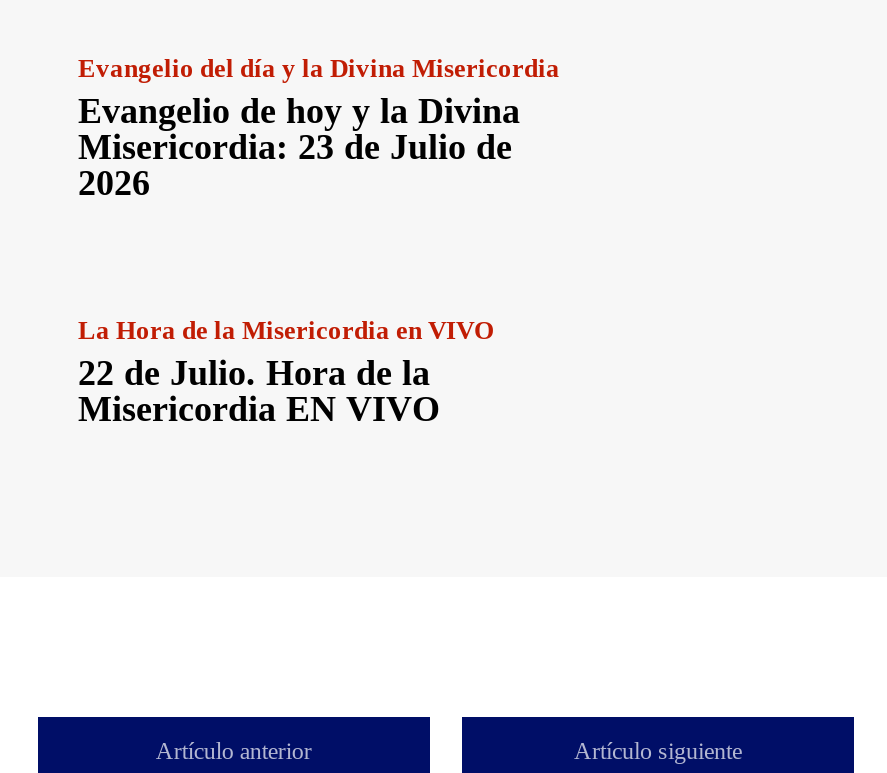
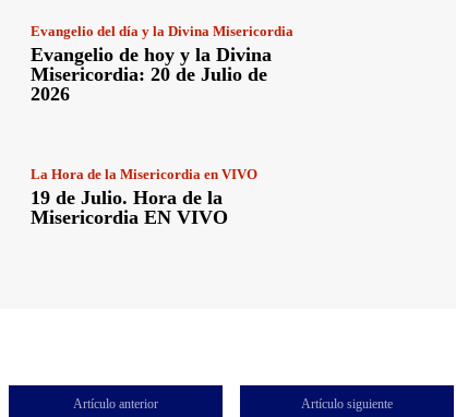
[78,127,512,167] Misericordia: 23 de Julio de -> [31,63,267,85] Misericordia: 20 de Julio de
[78,353,430,393] 22 de Julio. Hora de la -> [31,187,223,209] 19 de Julio. Hora de la

